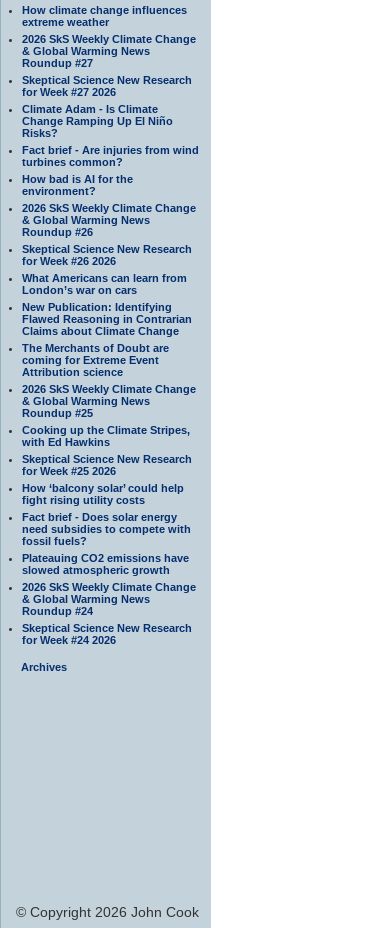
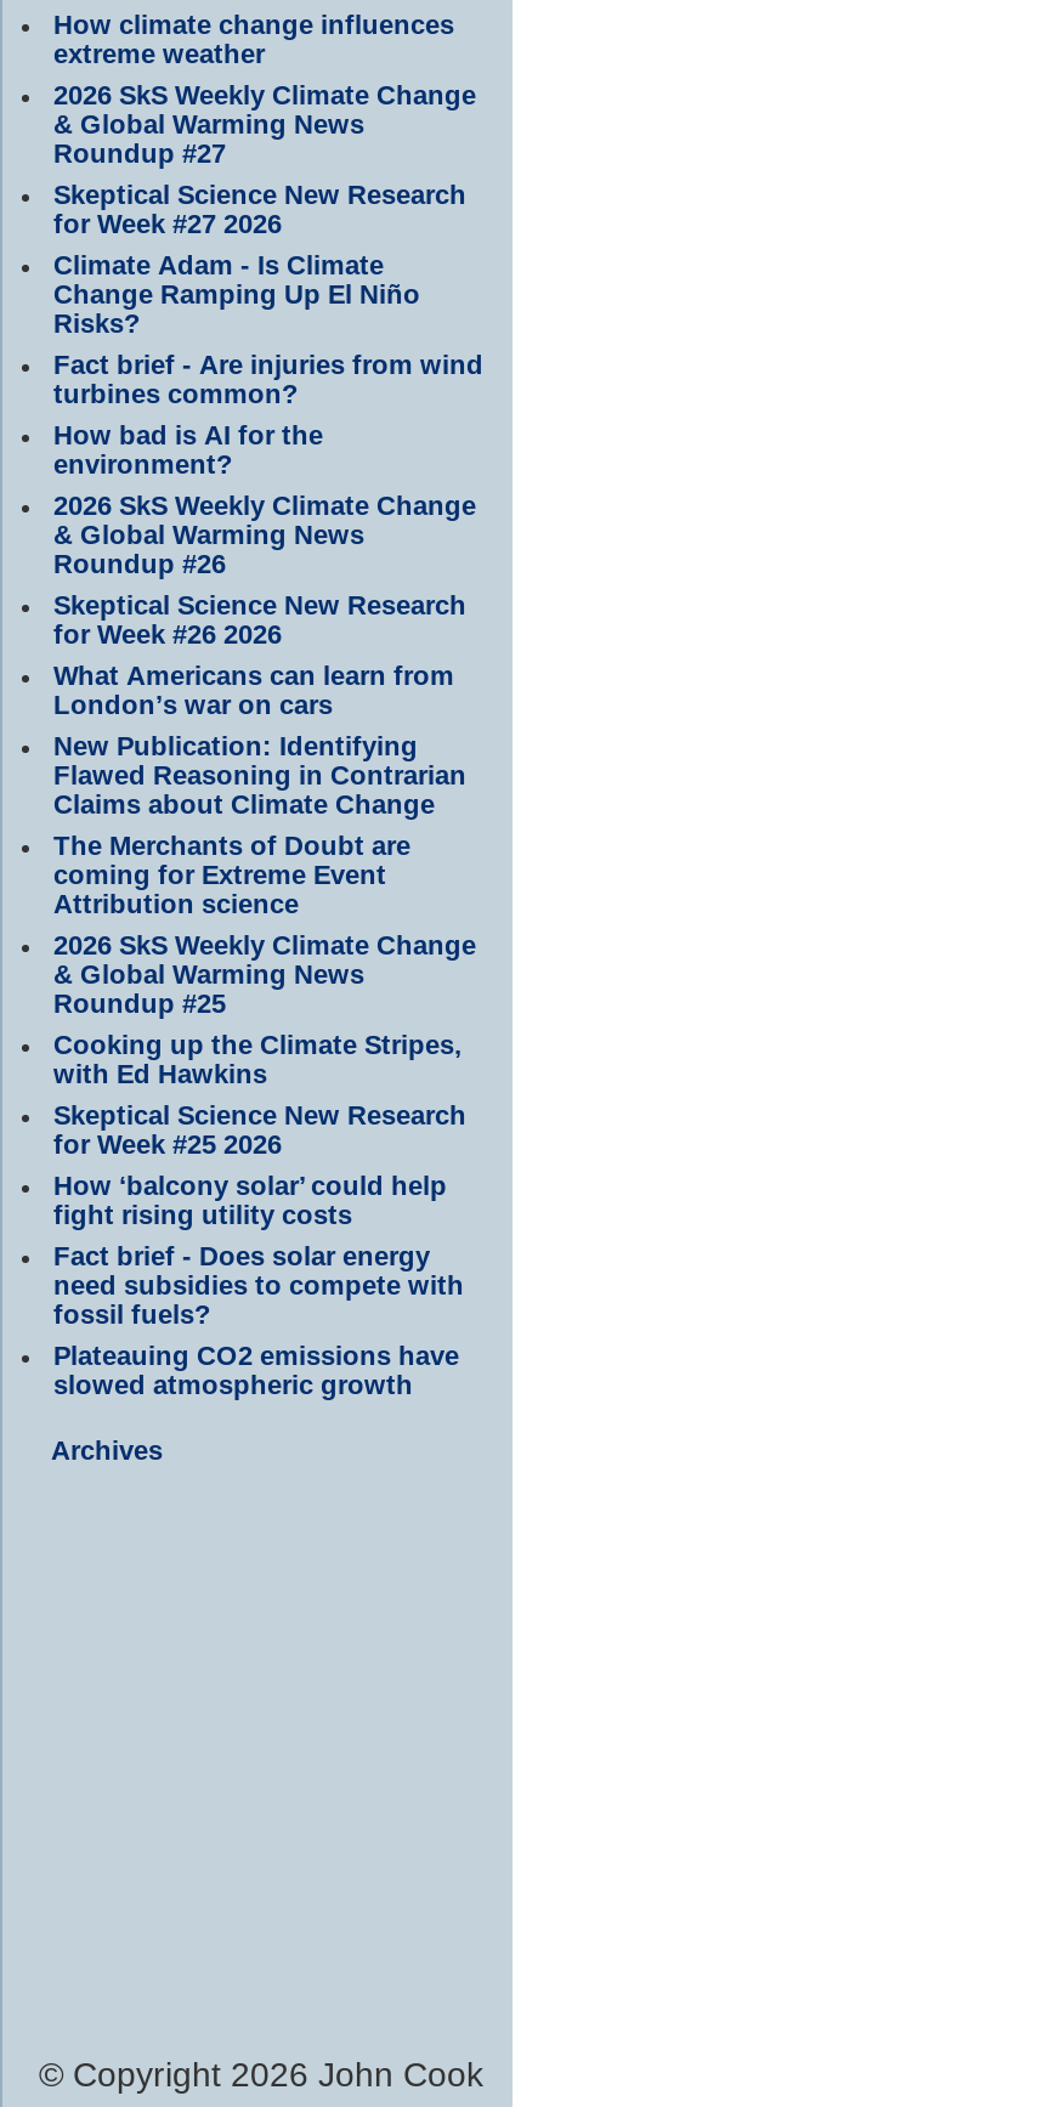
[22,581,196,646] 2026 SkS Weekly Climate Change | & Global Warming News | Roundup #24 | Skeptical Science New Research | for Week #24 2026 -> none

